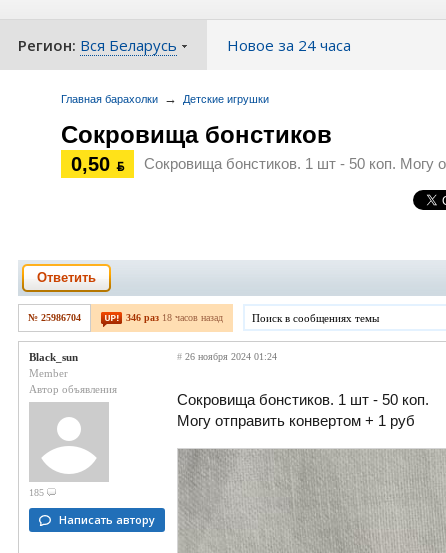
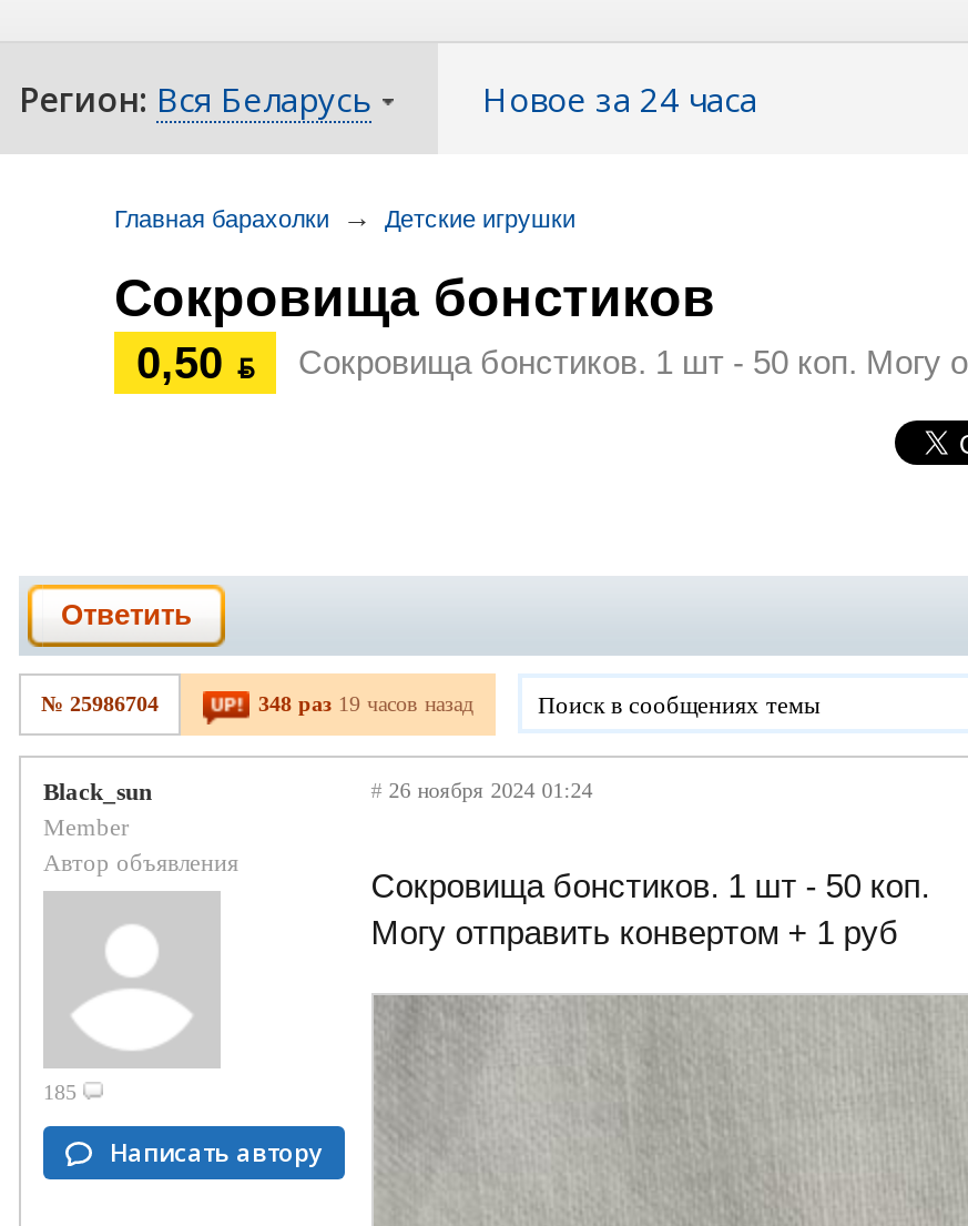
[126,312,223,323] 346 раз 18 часов назад -> [258,691,473,716] 348 раз 19 часов назад

